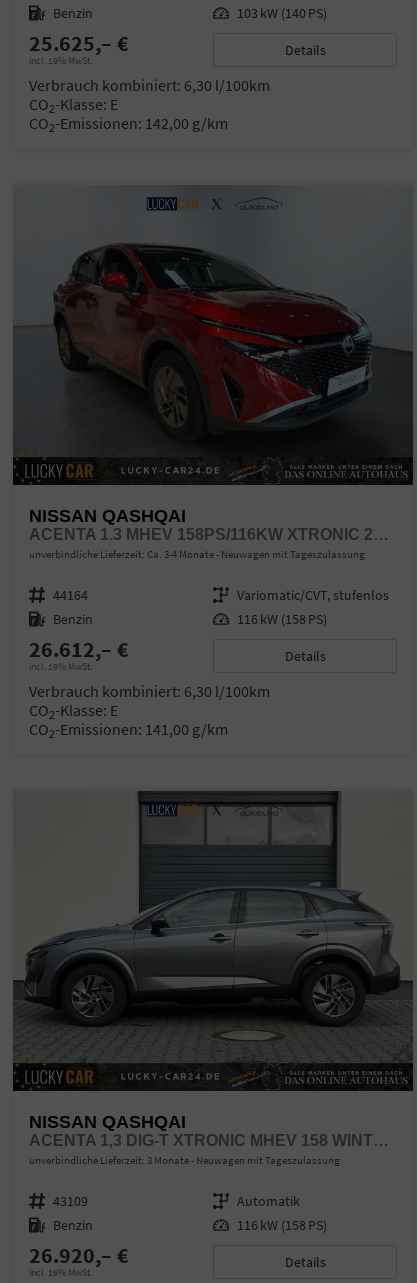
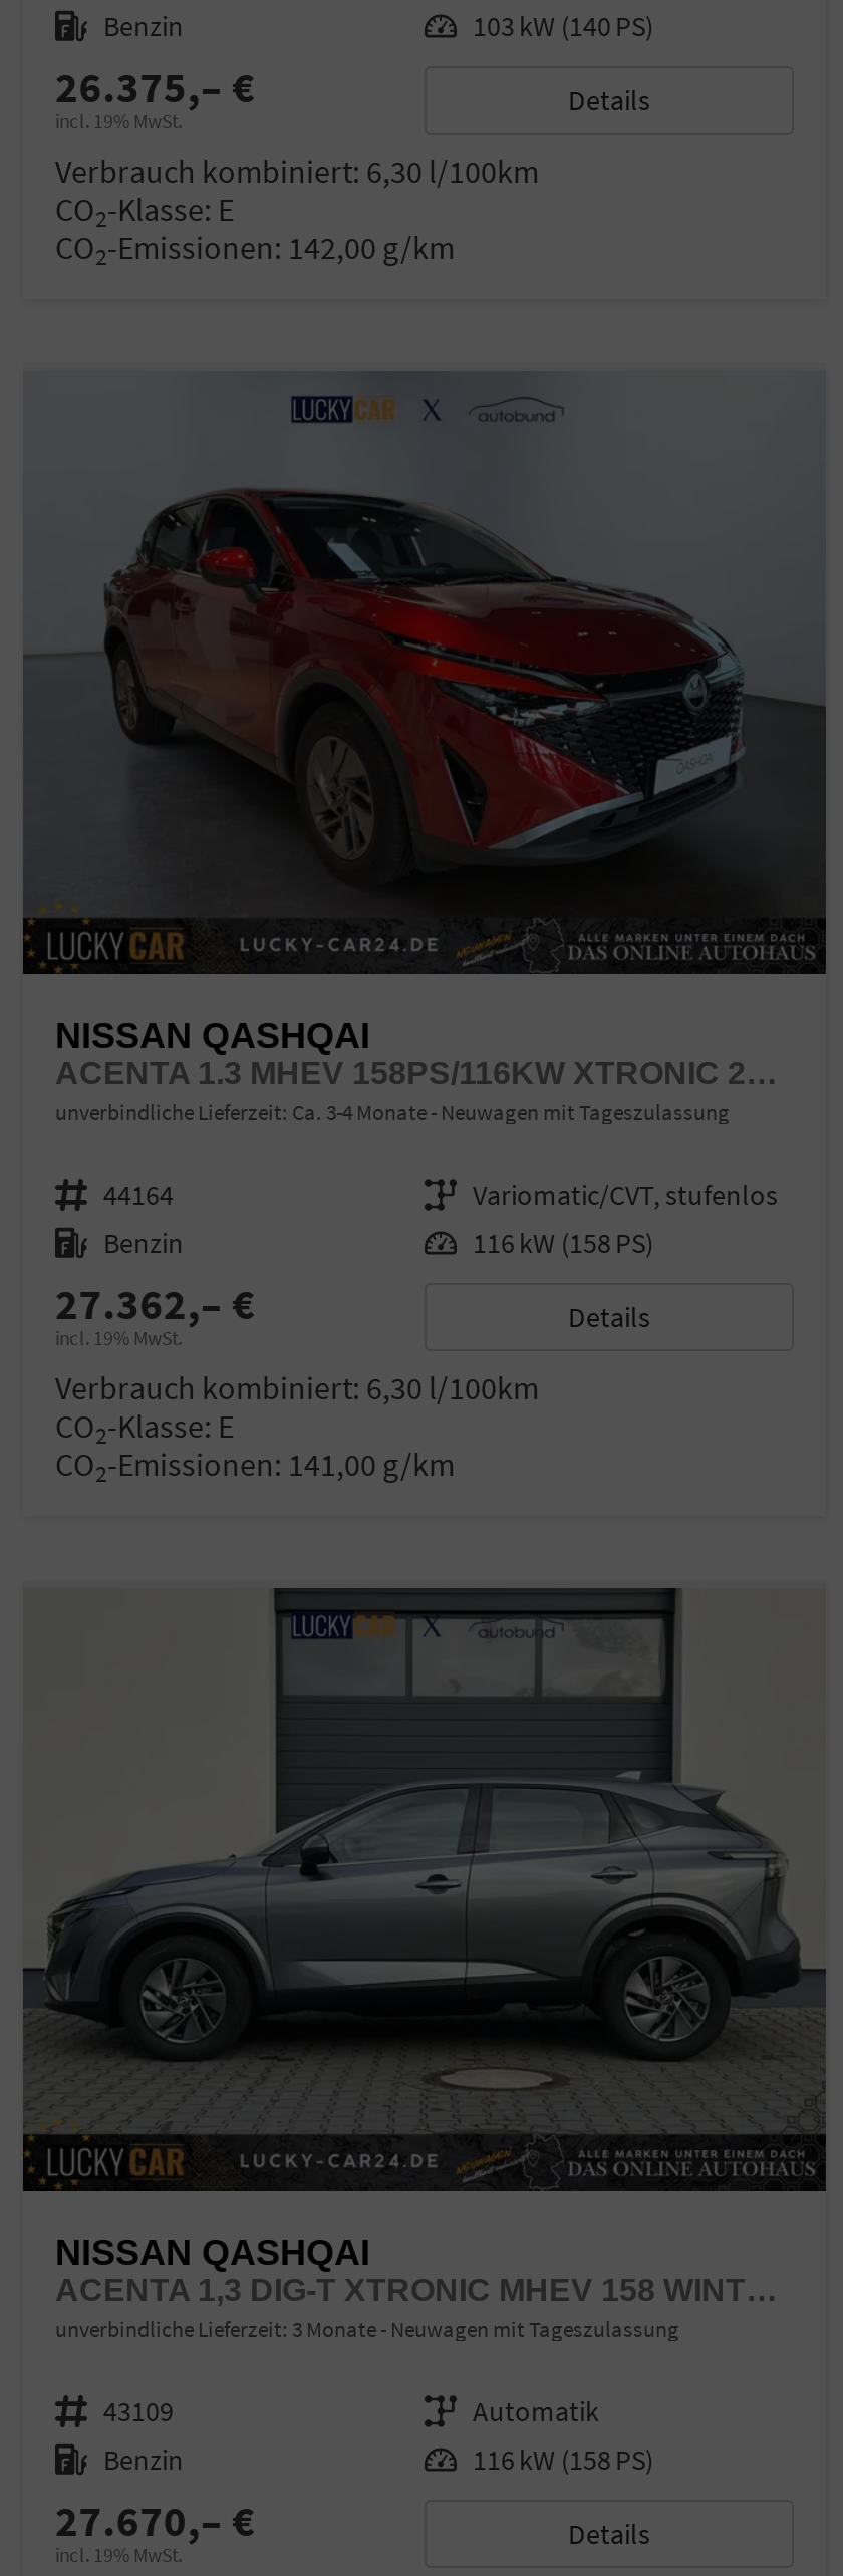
[29,30,129,57] 25.625,– € -> [55,59,256,114] 26.375,– €
[29,636,129,663] 26.612,– € -> [55,1276,256,1330] 27.362,– €
[29,1242,129,1269] 26.920,– € -> [55,2493,256,2547] 27.670,– €

